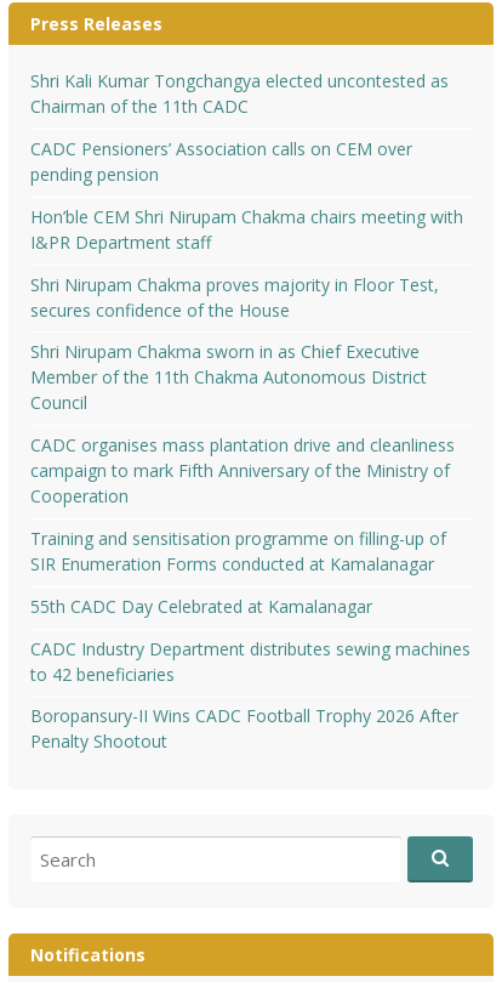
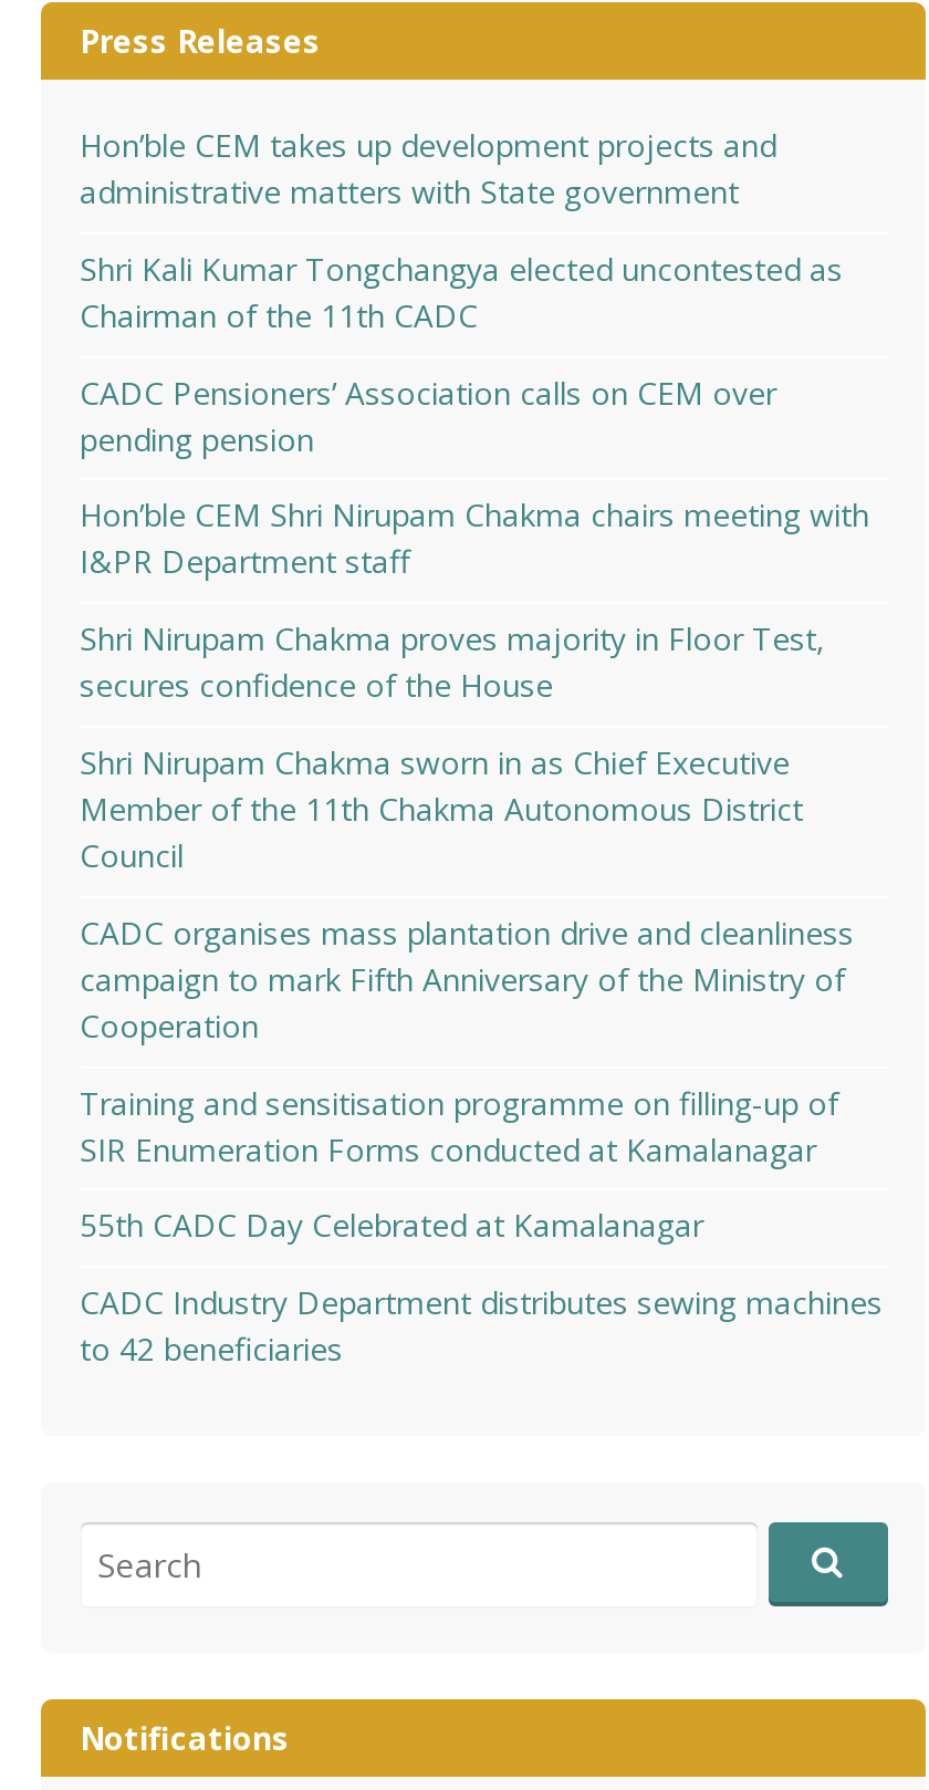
none -> [80,124,776,213] Hon’ble CEM takes up development projects and | administrative matters with State government
moved [30,69,470,685] -> [80,248,883,1370]: Shri Kali Kumar Tongchangya elected uncontested as | Chairman of the 11th CADC | CADC Pensioners’ Association calls on CEM over | ... | CADC Industry Department distributes sewing machines | to 42 beneficiaries
[30,704,458,753] Boropansury-II Wins CADC Football Trophy 2026 After | Penalty Shootout -> none

